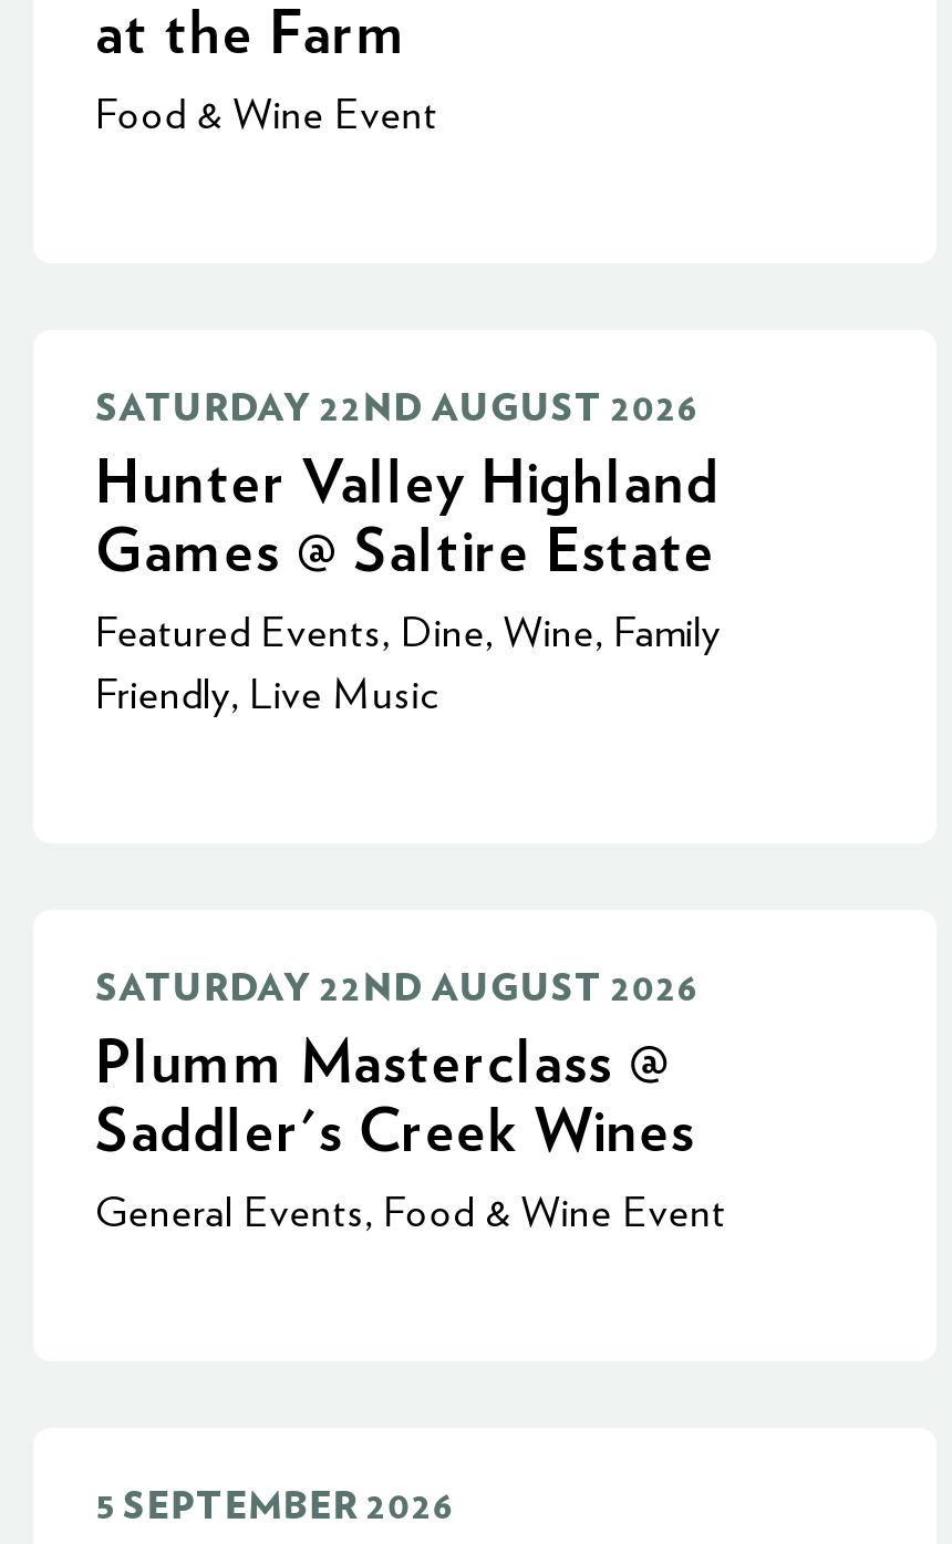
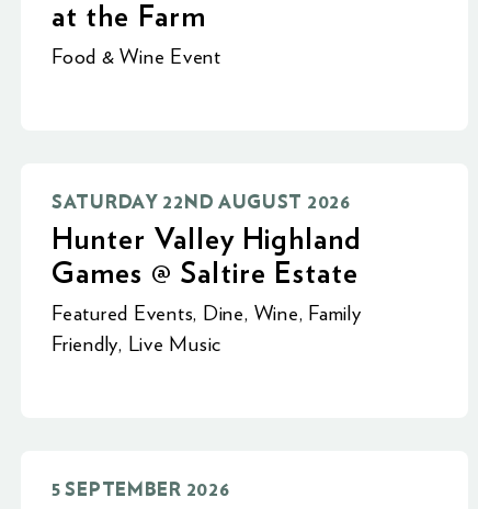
[95,970,726,1235] SATURDAY 22ND AUGUST 2026 | Plumm Masterclass @ | Saddler's Creek Wines | General Events, Food & Wine Event -> none

